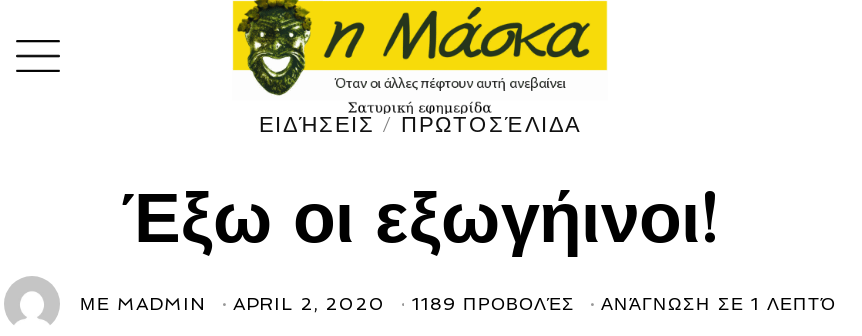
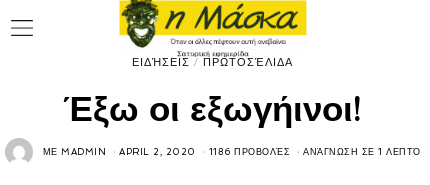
[80,294,836,314] ΜΕ MADMIN APRIL 2, 2020 1189 ΠΡΟΒΟΛΈΣ ΑΝΆΓΝΩΣΗ ΣΕ 1 ΛΕΠΤΌ -> [43,147,421,157] ΜΕ MADMIN APRIL 2, 2020 1186 ΠΡΟΒΟΛΈΣ ΑΝΆΓΝΩΣΗ ΣΕ 1 ΛΕΠΤΌ

